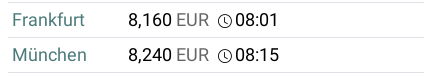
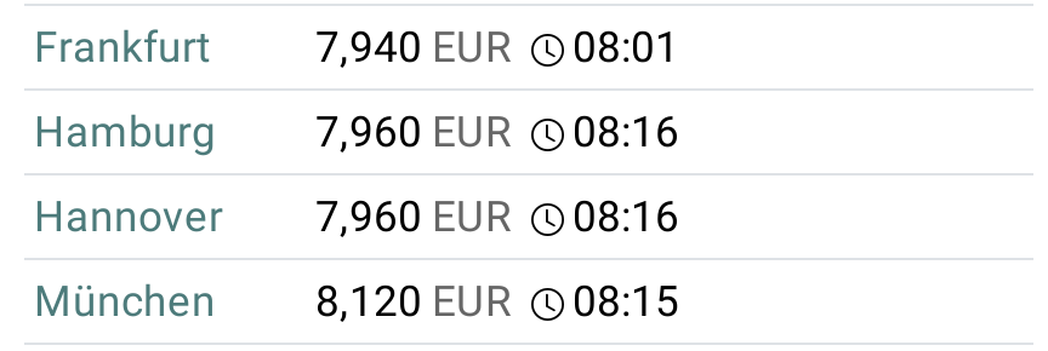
[128,10,279,30] 8,160 EUR 08:01 -> [315,24,679,72] 7,940 EUR 08:01
none -> [34,108,679,242] Hamburg | 7,960 EUR | 08:16 | Hannover | 7,960 EUR | 08:16
[128,45,279,65] 8,240 EUR 08:15 -> [315,278,679,326] 8,120 EUR 08:15

